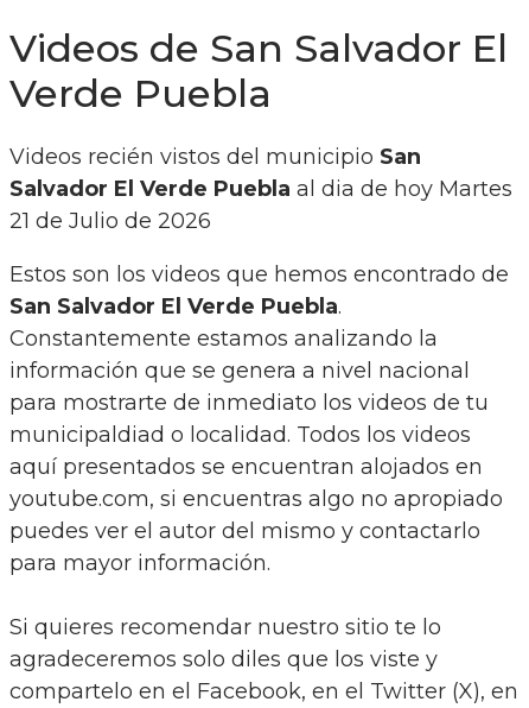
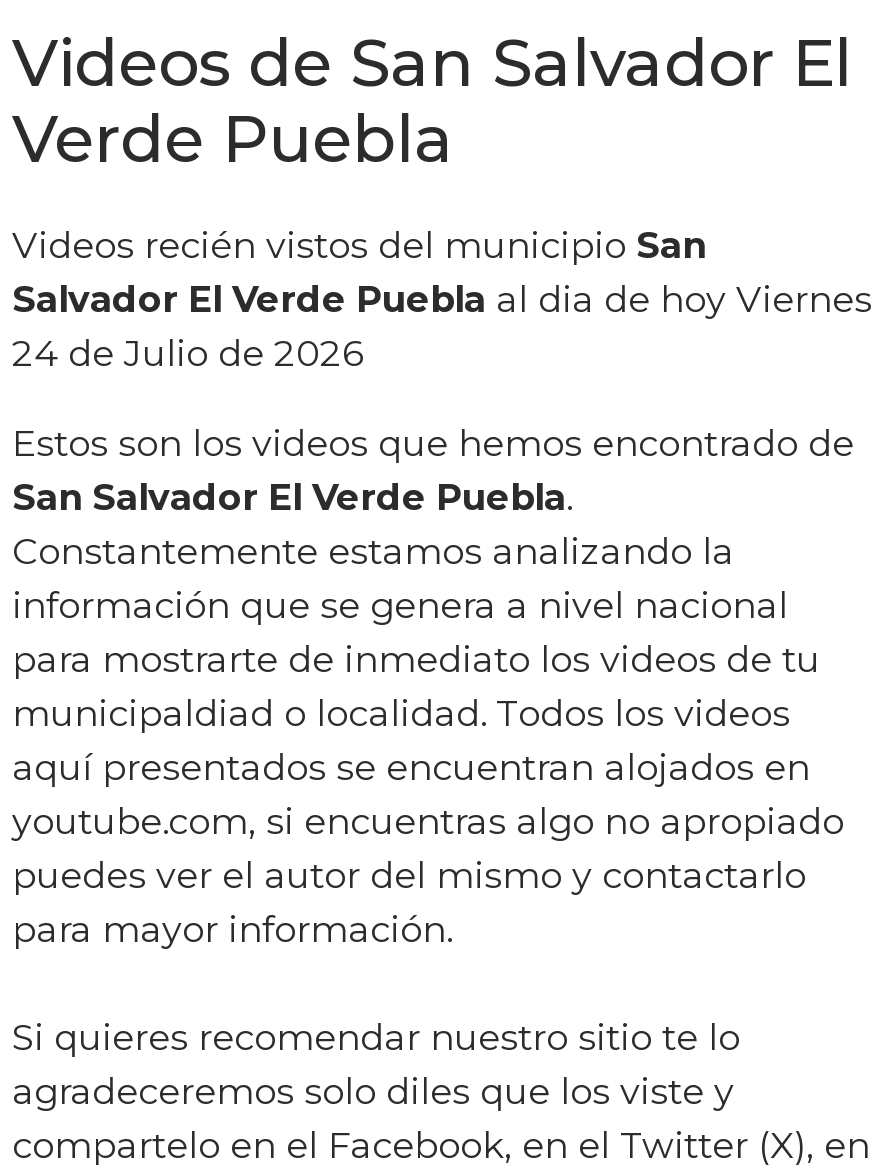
[9,176,512,202] Salvador El Verde Puebla al dia de hoy Martes -> [12,279,872,323] Salvador El Verde Puebla al dia de hoy Viernes
[9,208,211,234] 21 de Julio de 2026 -> [12,333,364,377] 24 de Julio de 2026

